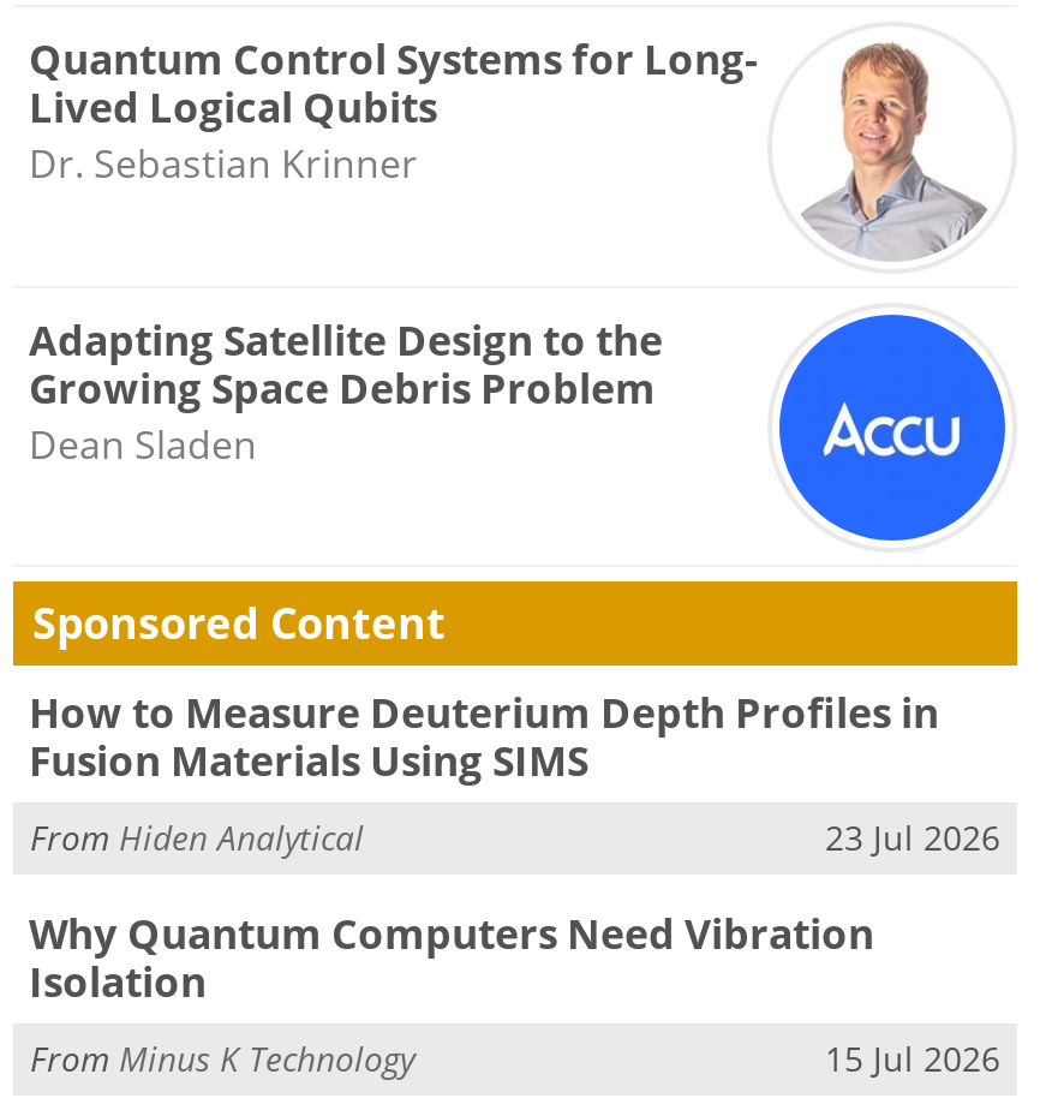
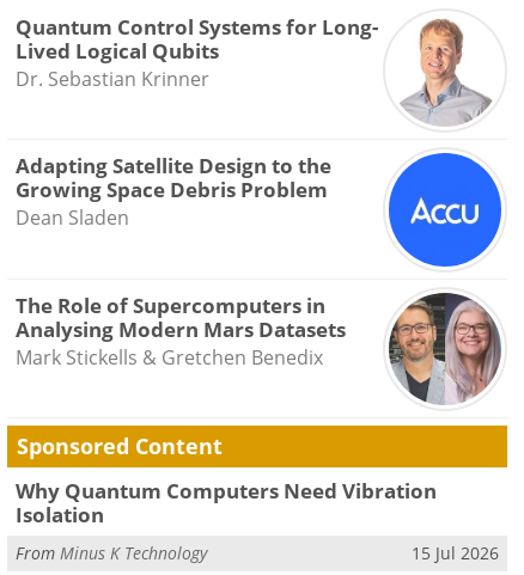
none -> [15,291,501,393] [image] | The Role of Supercomputers in | Analysing Modern Mars Datasets | Mark Stickells & Gretchen Benedix
moved [32,593,446,651] -> [17,432,223,460]: Sponsored Content
[29,685,1000,859] How to Measure Deuterium Depth Profiles in | Fusion Materials Using SIMS | From Hiden Analytical | 23 Jul 2026 -> none

